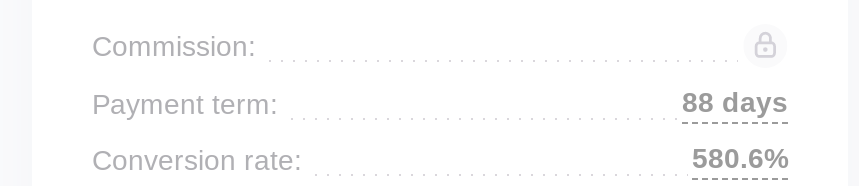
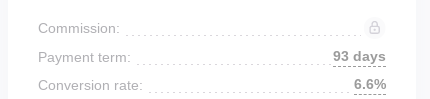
[682,86,788,118] 88 days -> [333,48,386,64] 93 days
[692,142,788,174] 580.6% -> [354,76,386,92] 6.6%

